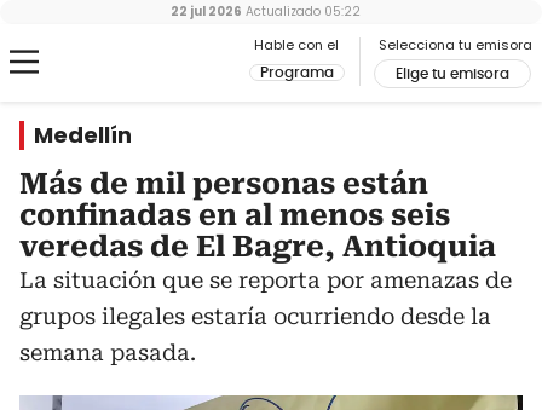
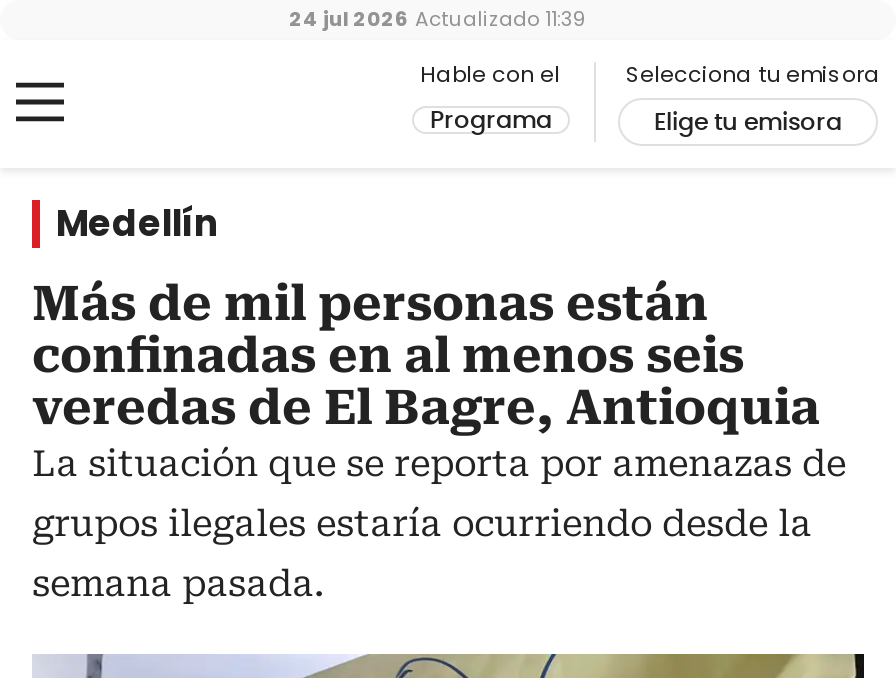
[170,2,360,21] 22 jul 2026 Actualizado 05:22 -> [289,4,587,34] 24 jul 2026 Actualizado 11:39

